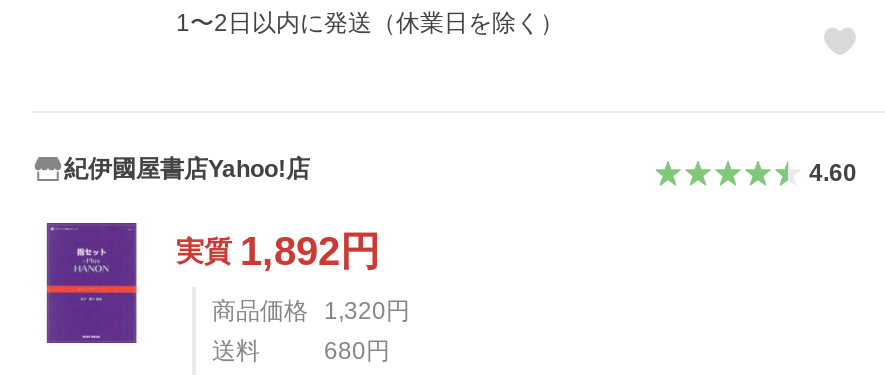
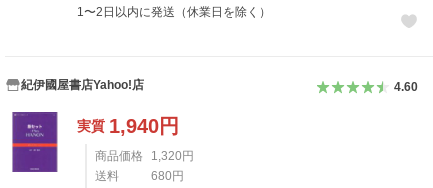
[176,229,380,273] 実質1,892円 -> [77,115,179,137] 実質1,940円

